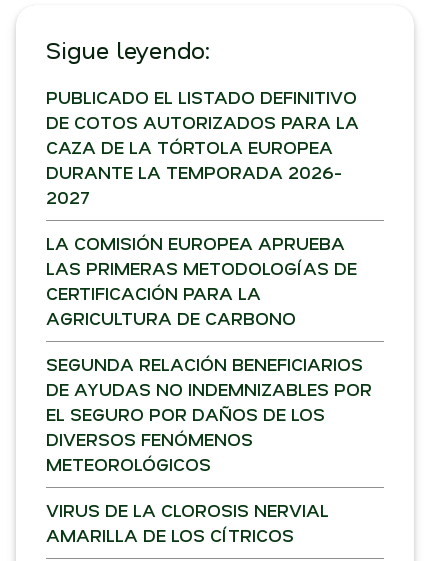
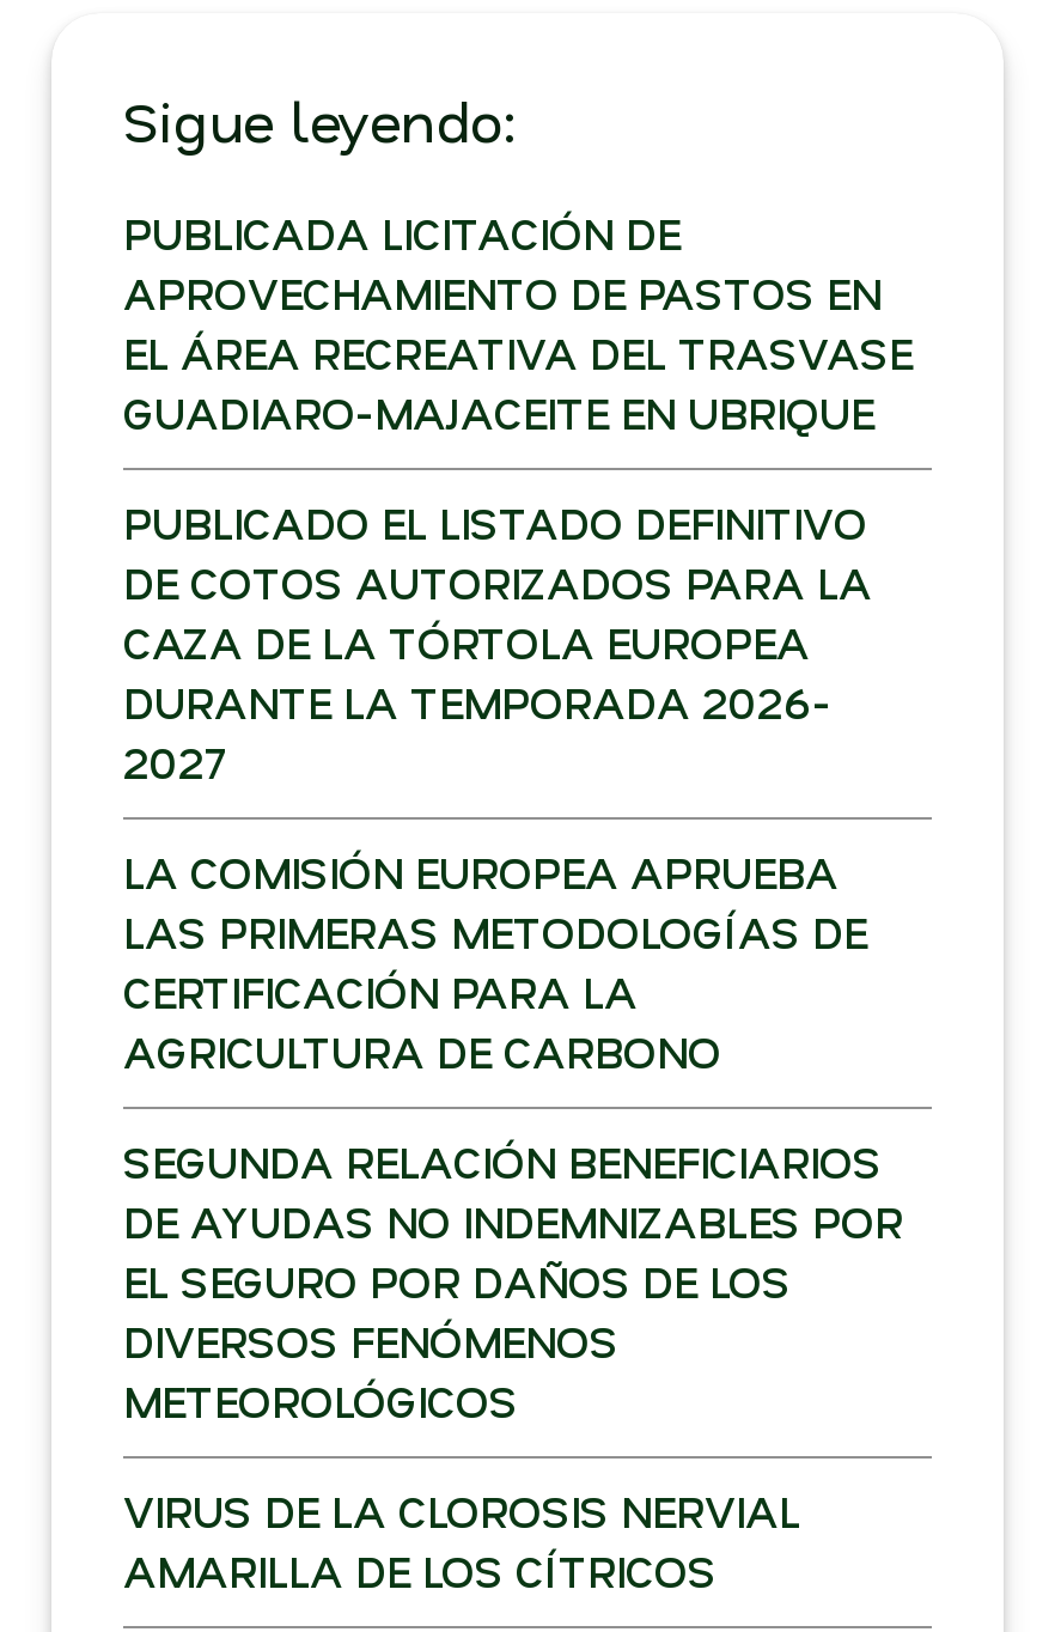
none -> [123,204,913,441] PUBLICADA LICITACIÓN DE | APROVECHAMIENTO DE PASTOS EN | EL ÁREA RECREATIVA DEL TRASVASE | GUADIARO-MAJACEITE EN UBRIQUE

